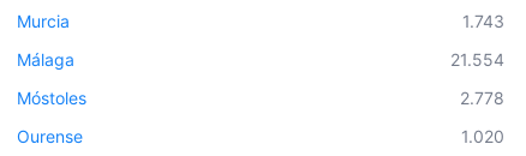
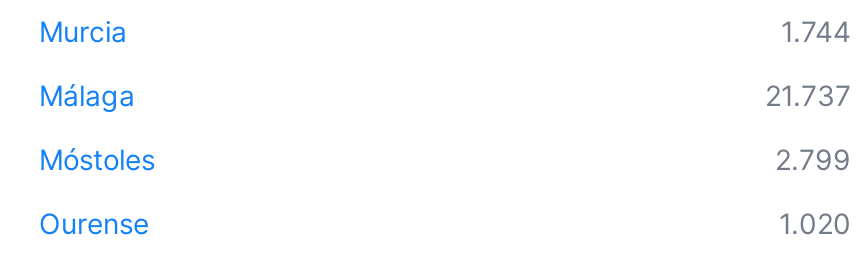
[462,10,504,31] 1.743 -> [781,13,851,47] 1.744
[450,49,504,69] 21.554 -> [765,77,851,111] 21.737
[460,87,504,108] 2.778 -> [775,141,851,175] 2.799

